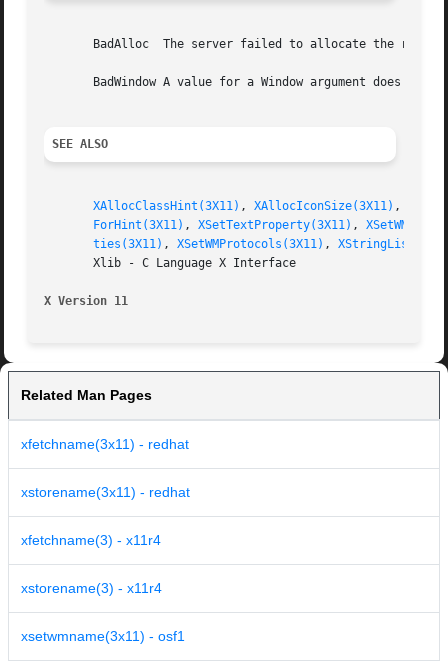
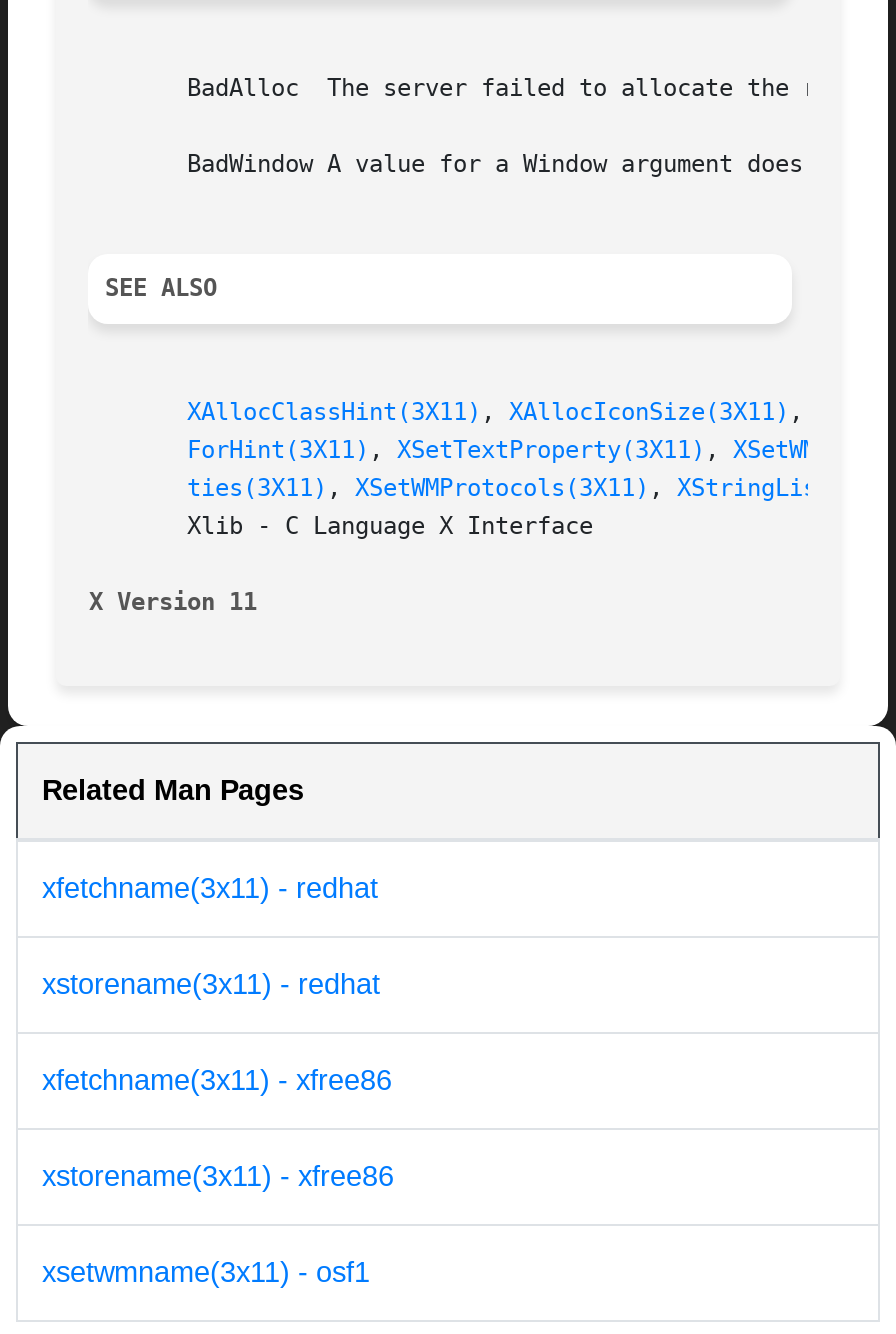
[21,532,161,548] xfetchname(3) - x11r4 -> [42,1065,392,1097] xfetchname(3x11) - xfree86
[21,580,162,596] xstorename(3) - x11r4 -> [42,1161,394,1193] xstorename(3x11) - xfree86

